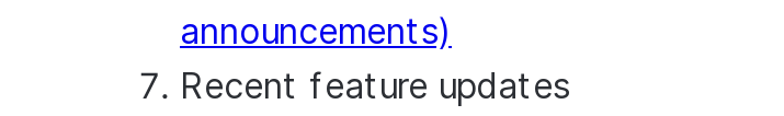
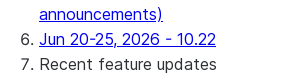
none -> [39,29,216,49] Jun 20-25, 2026 - 10.22

